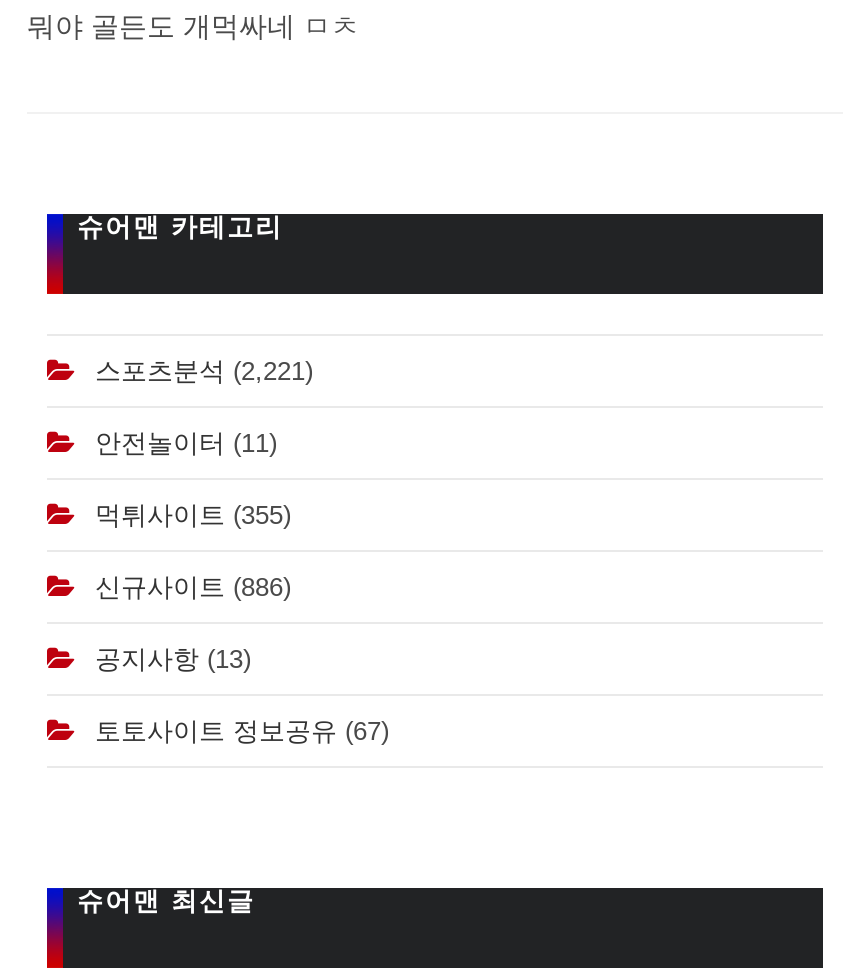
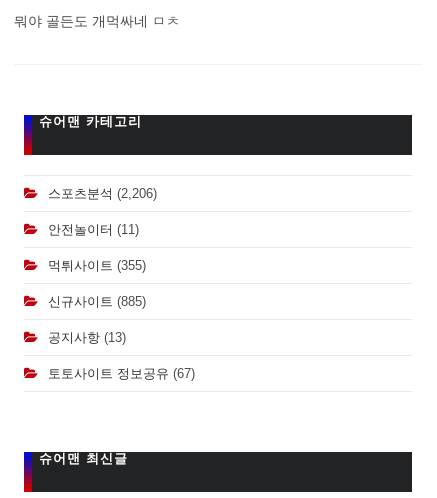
[95,356,313,386] 스포츠분석 (2,221) -> [48,186,157,201] 스포츠분석 (2,206)
[95,572,291,602] 신규사이트 (886) -> [48,294,146,309] 신규사이트 (885)

